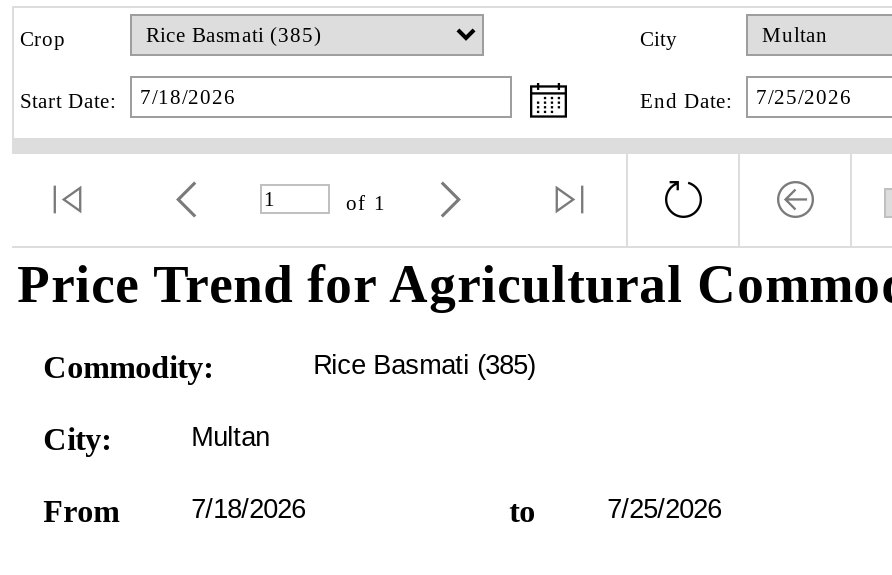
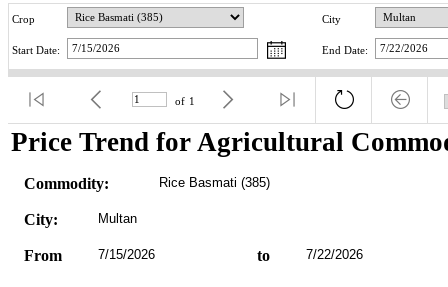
[191,493,305,523] 7/18/2026 -> [98,247,155,262] 7/15/2026
[607,493,721,523] 7/25/2026 -> [306,247,363,262] 7/22/2026

